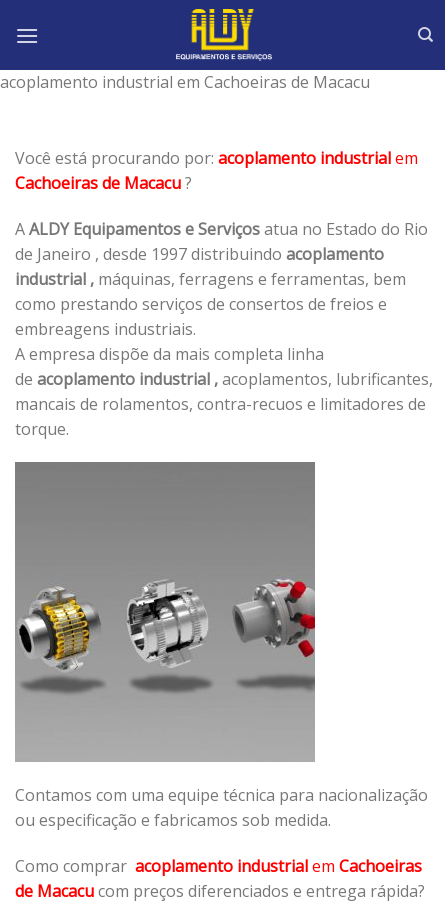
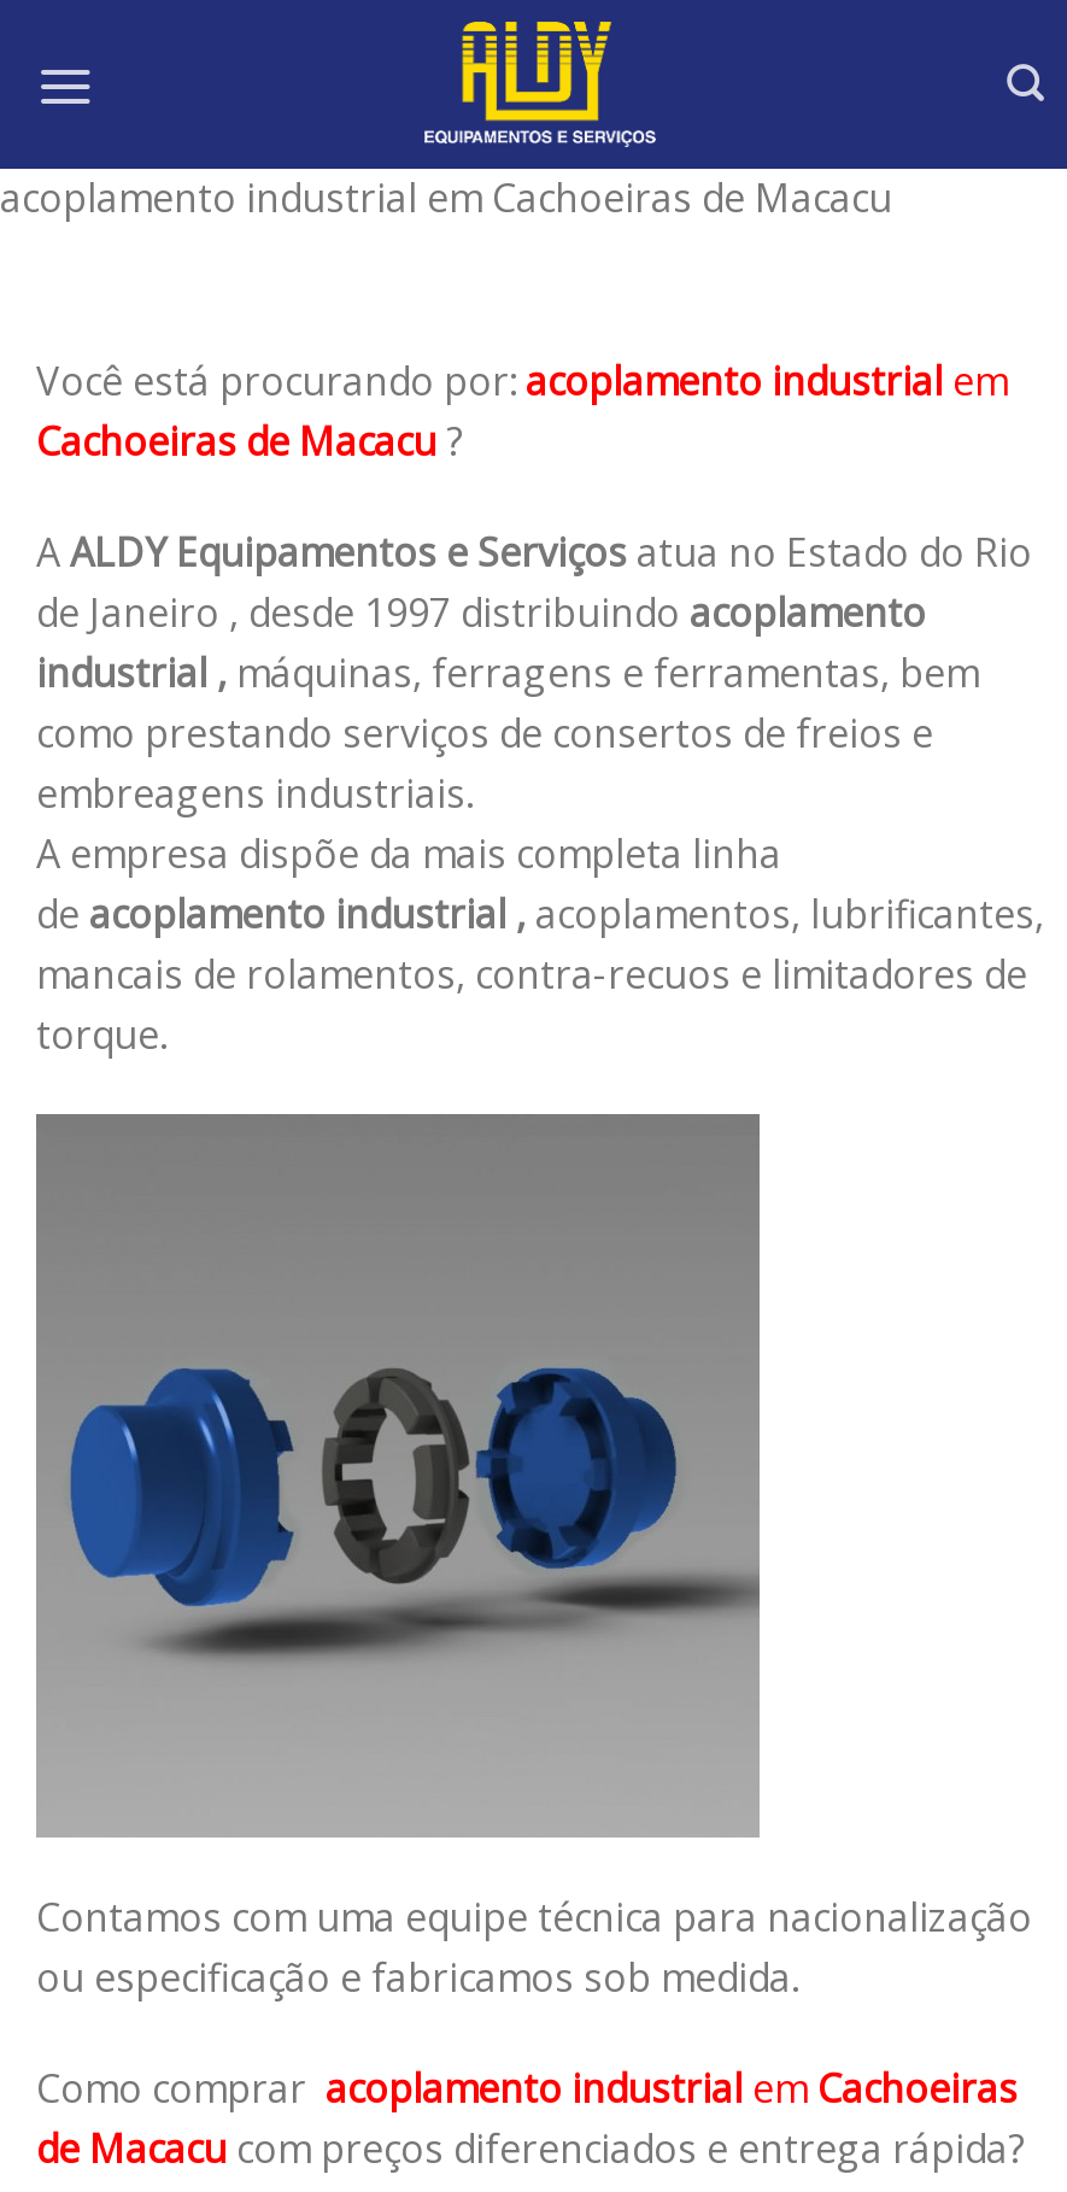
[19,568,316,693] [image] -> [48,1367,760,1669] [image]

